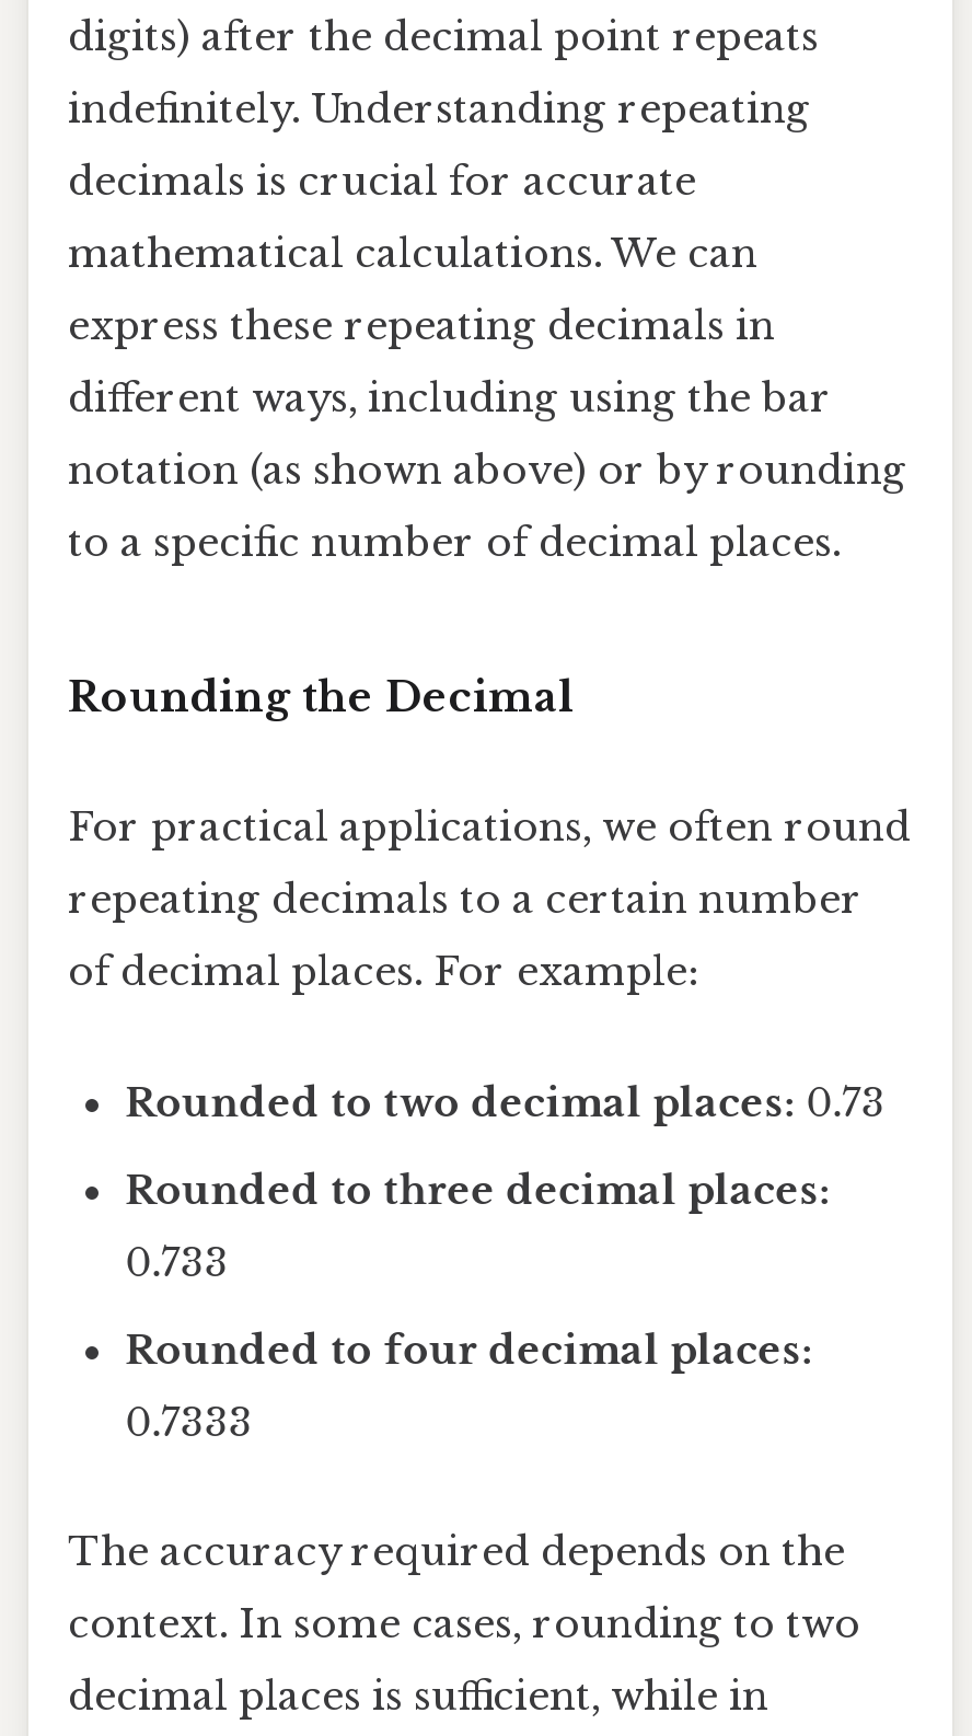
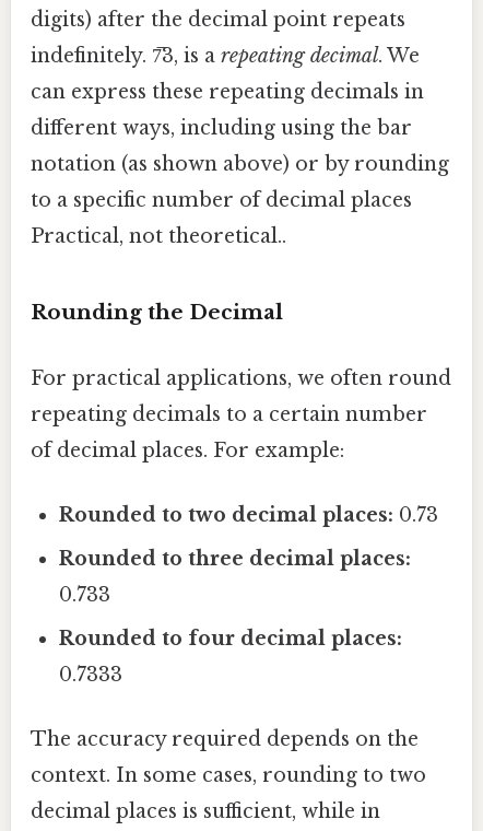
[68,87,810,352] indefinitely. Understanding repeating | decimals is crucial for accurate | mathematical calculations. We can | express these repeating decimals in -> [31,43,424,103] indefinitely. 7̅3, is a repeating decimal. We | can express these repeating decimals in
moved [68,376,906,496] -> [31,115,449,176]: different ways, including using the bar | notation (as shown above) or by rounding
[68,520,841,568] to a specific number of decimal places. -> [31,188,412,248] to a specific number of decimal places | Practical, not theoretical..

